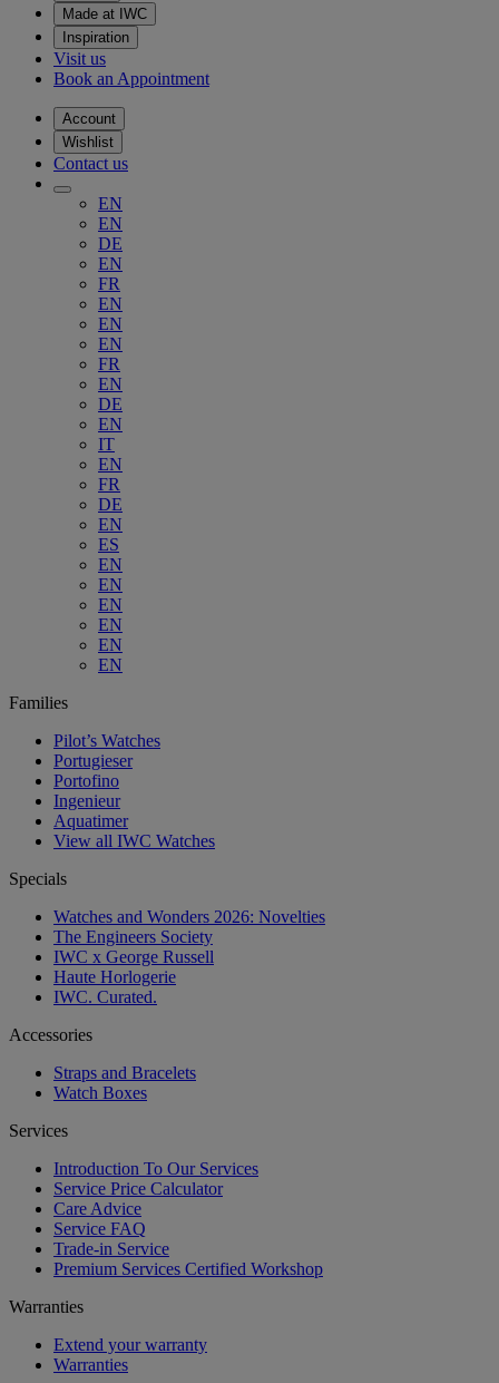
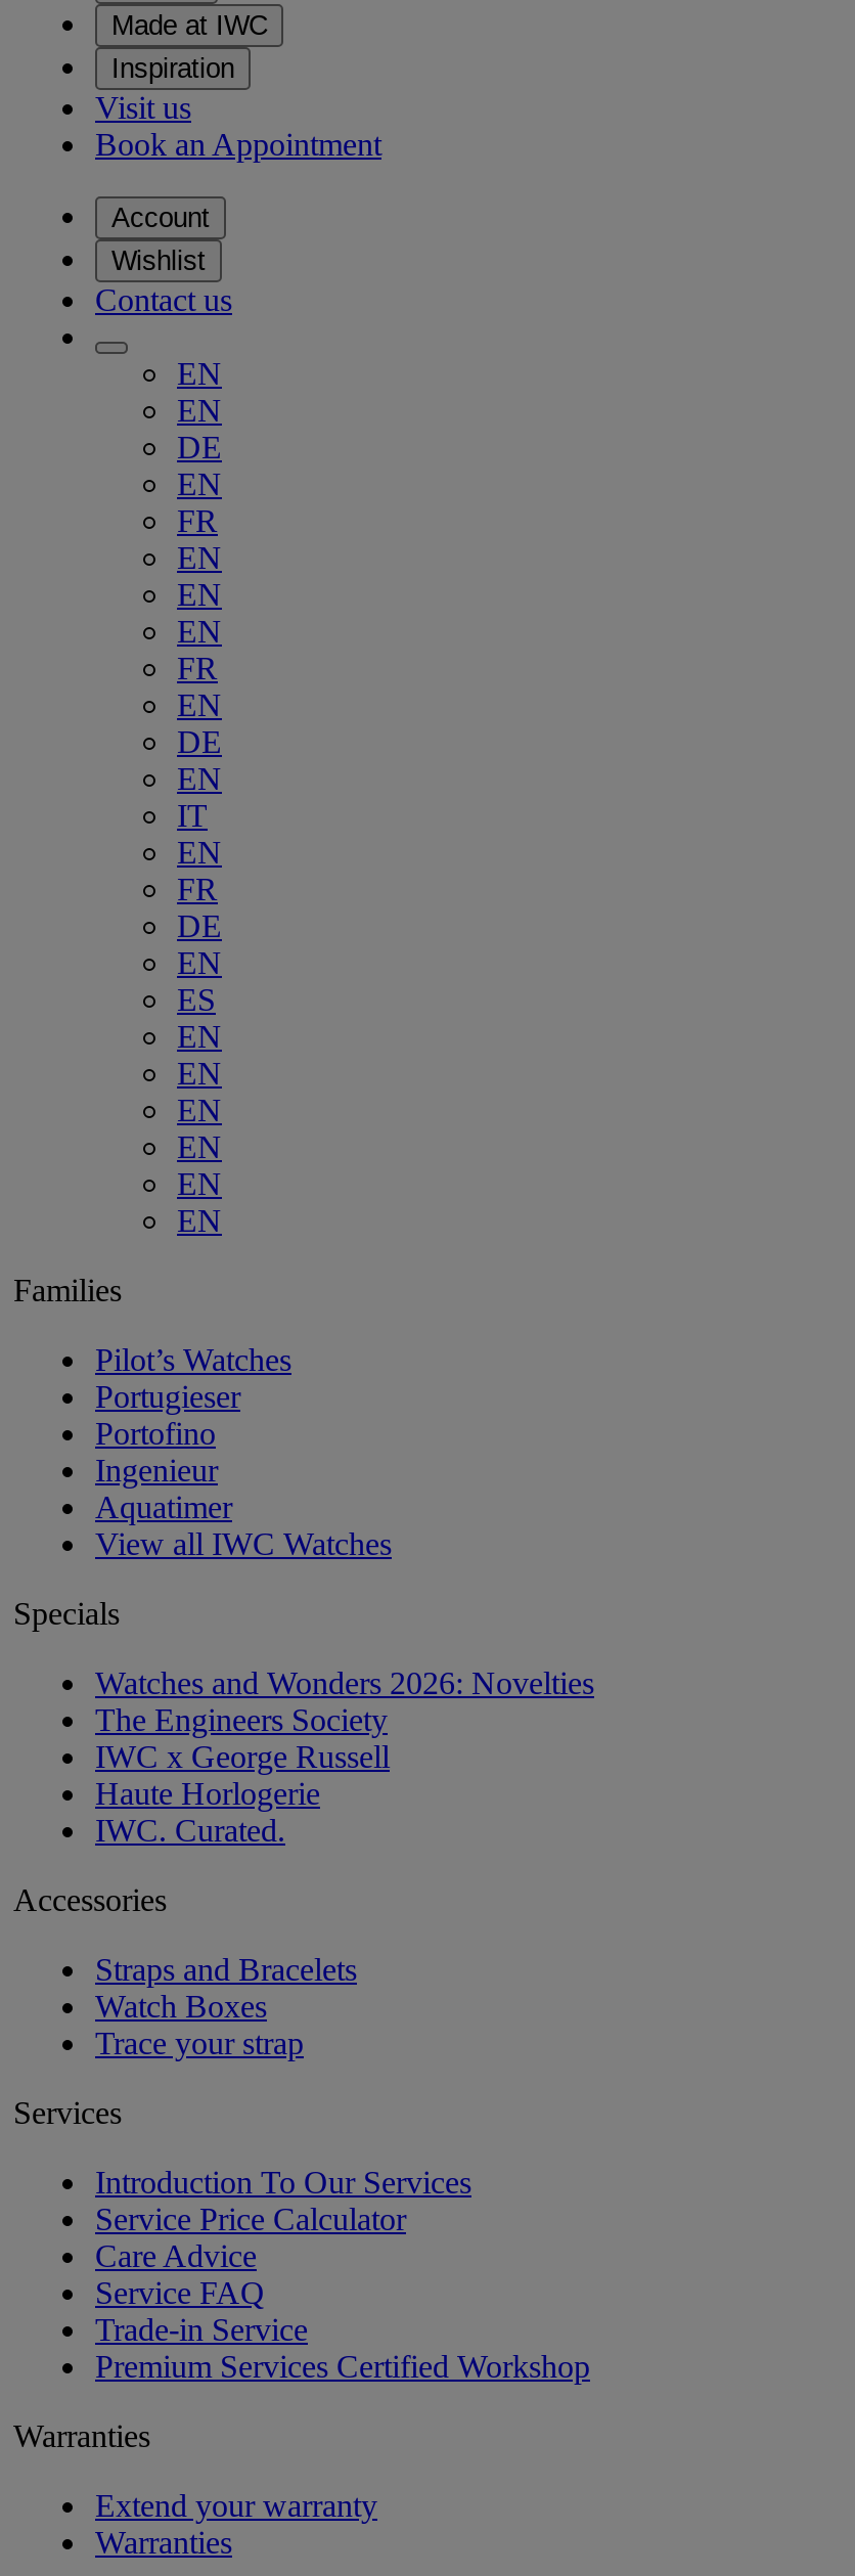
none -> [95,2025,304,2060] Trace your strap

